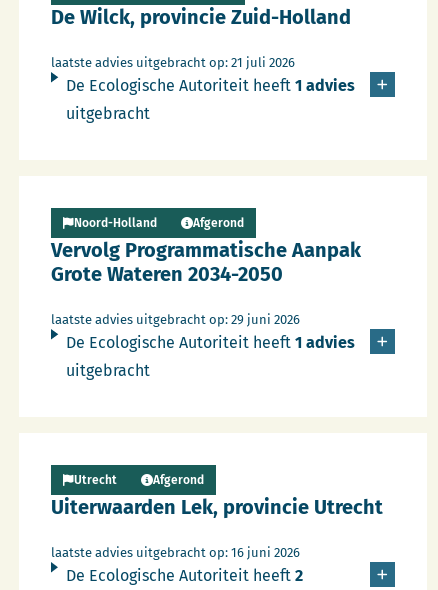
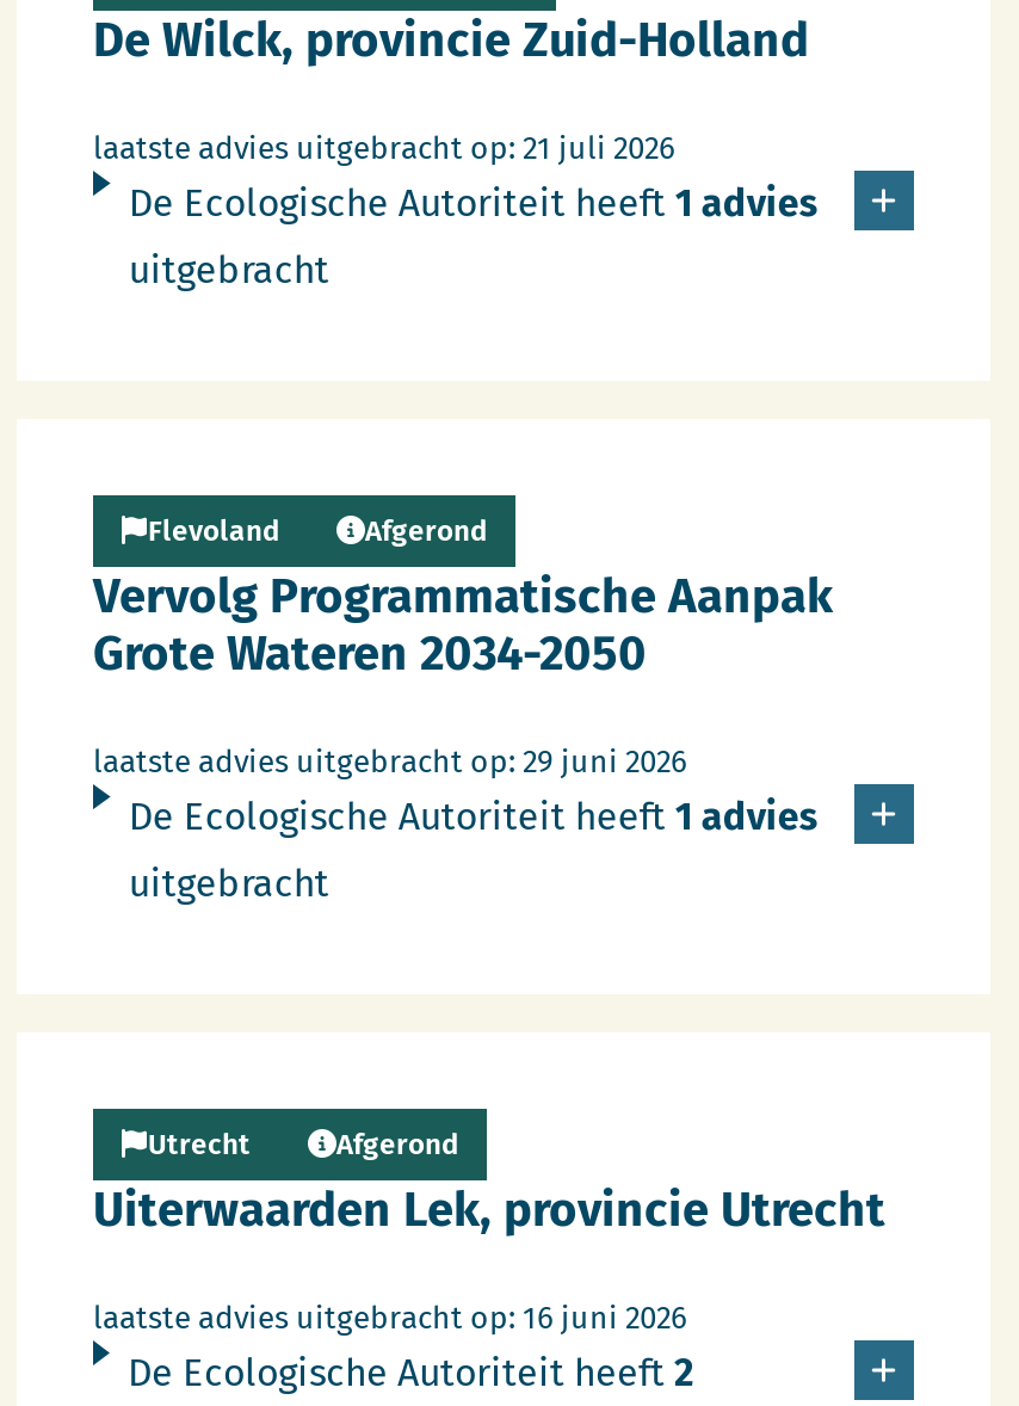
[74,216,157,230] Noord-Holland -> [148,514,279,548] Flevoland

